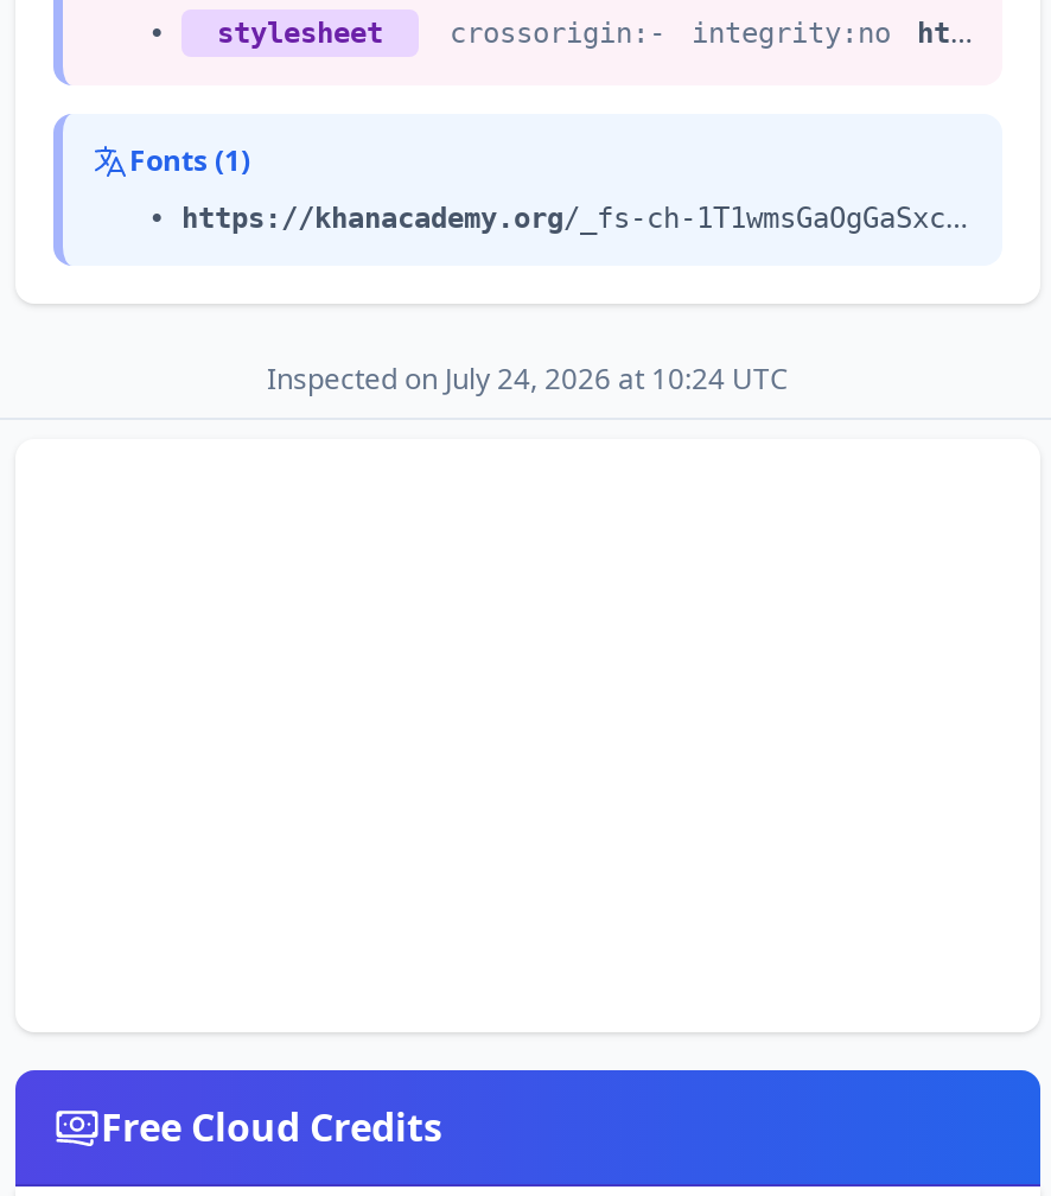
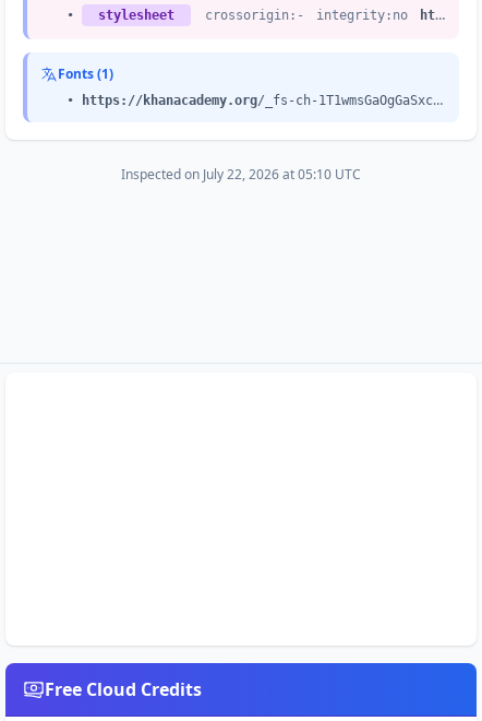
[267,358,789,399] Inspected on July 24, 2026 at 10:24 UTC -> [121,165,361,184] Inspected on July 22, 2026 at 05:10 UTC

